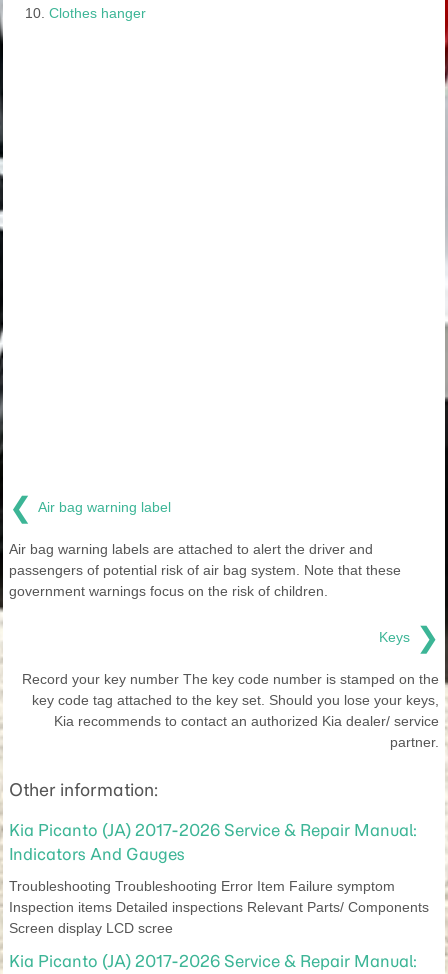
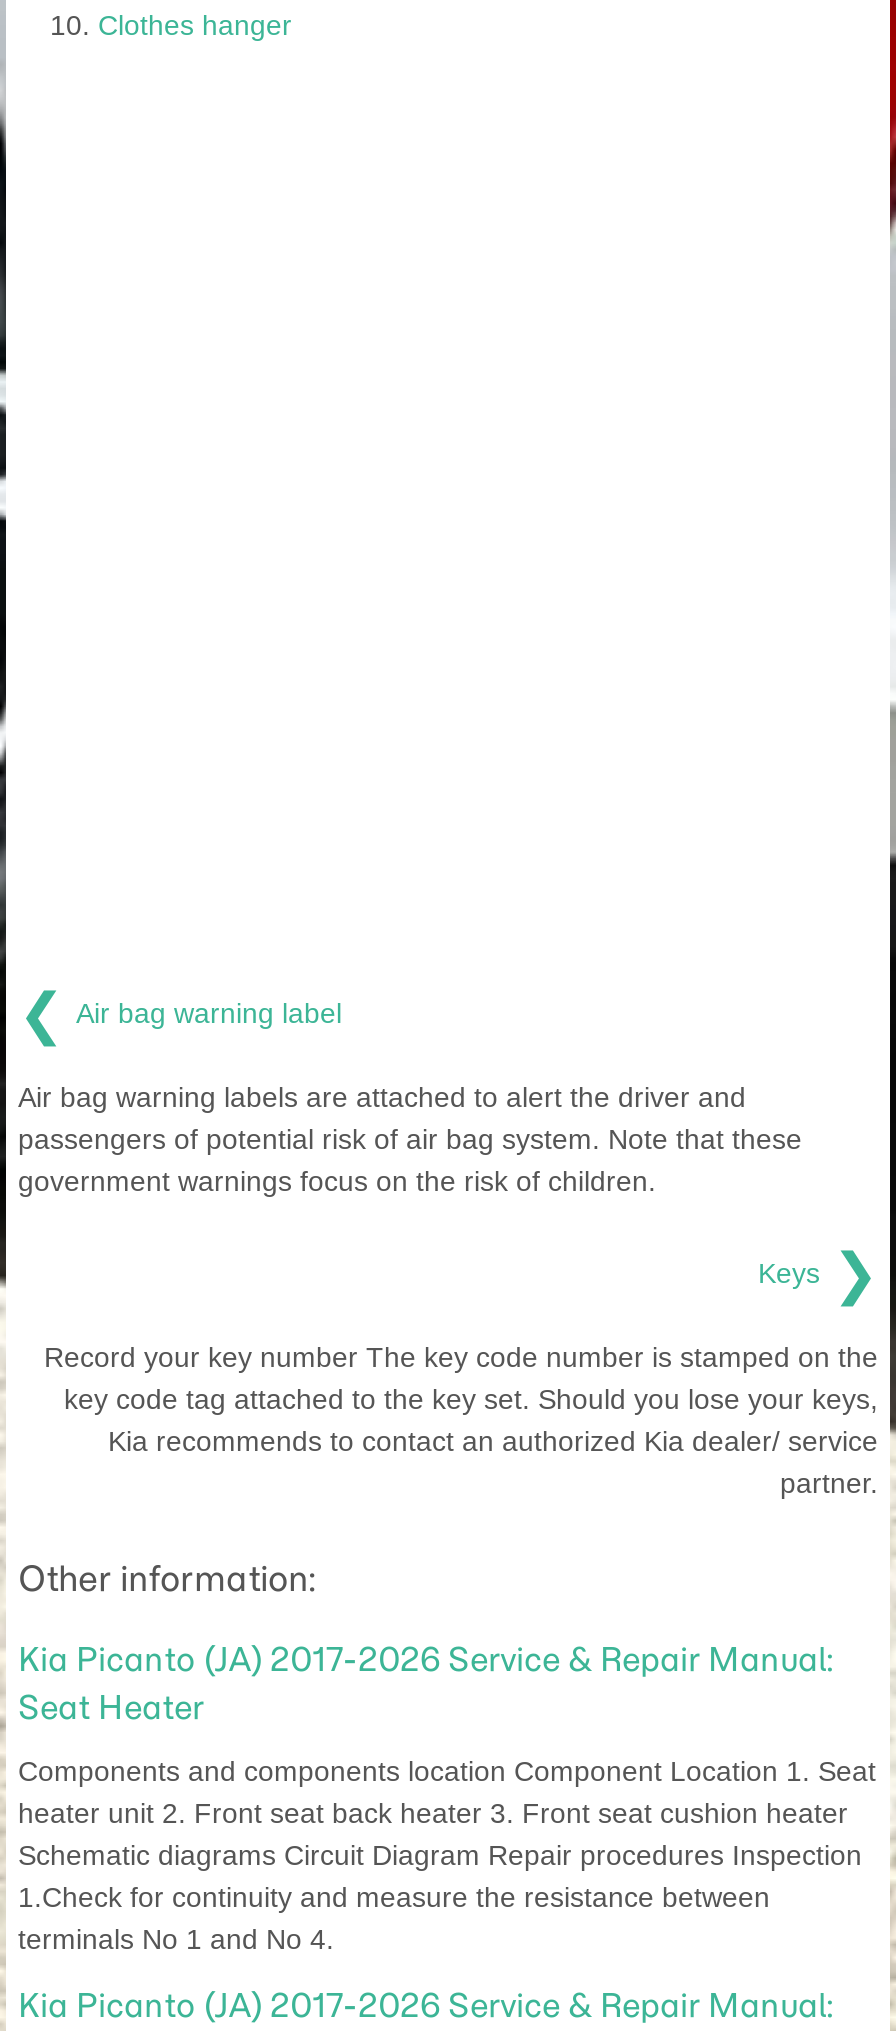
[9,844,185,864] Indicators And Gauges -> [18,1688,204,1728] Seat Heater
[9,878,429,936] Troubleshooting Troubleshooting Error Item Failure symptom | Inspection items Detailed inspections Relevant Parts/ Components | Screen display LCD scree -> [18,1756,876,1956] Components and components location Component Location 1. Seat | heater unit 2. Front seat back heater 3. Front seat cushion heater | Schematic diagrams Circuit Diagram Repair procedures Inspection | 1.Check for continuity and measure the resistance between | terminals No 1 and No 4.

